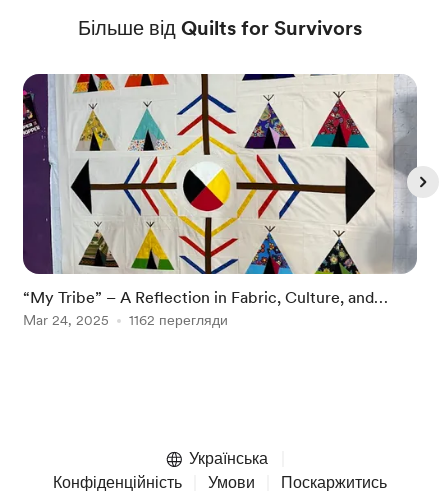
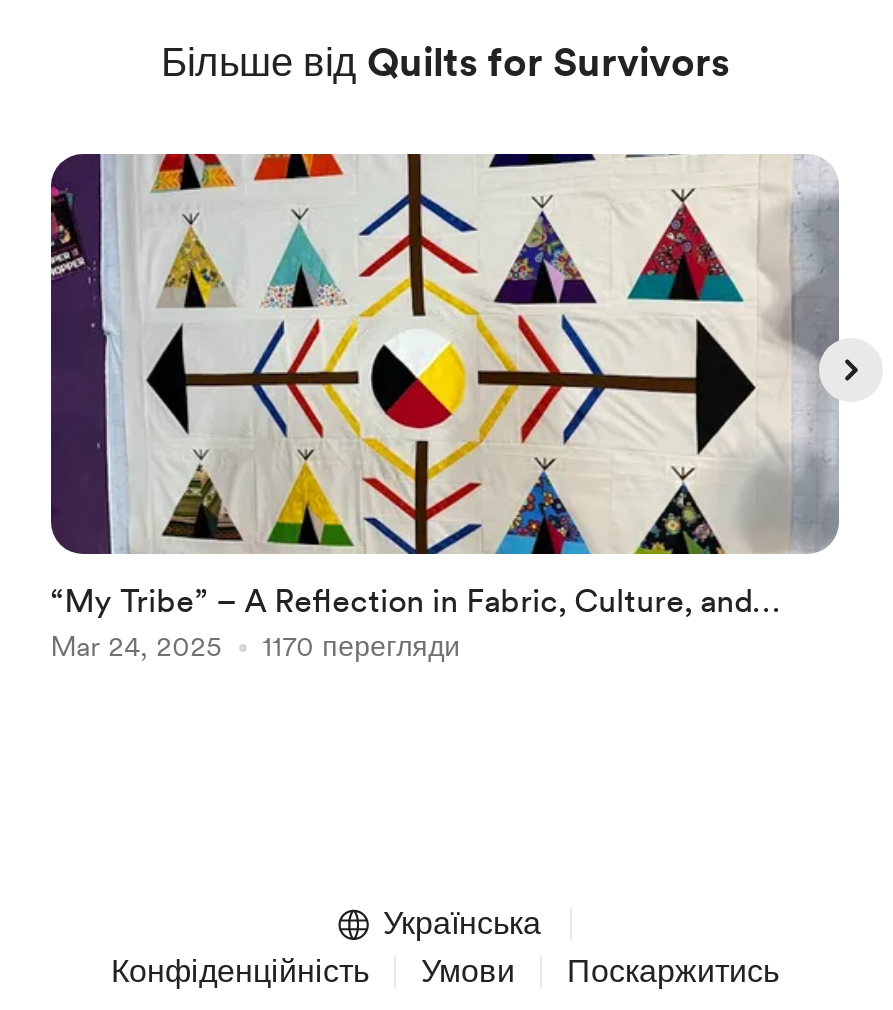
[129,312,228,328] 1162 перегляди -> [262,630,460,662] 1170 перегляди

